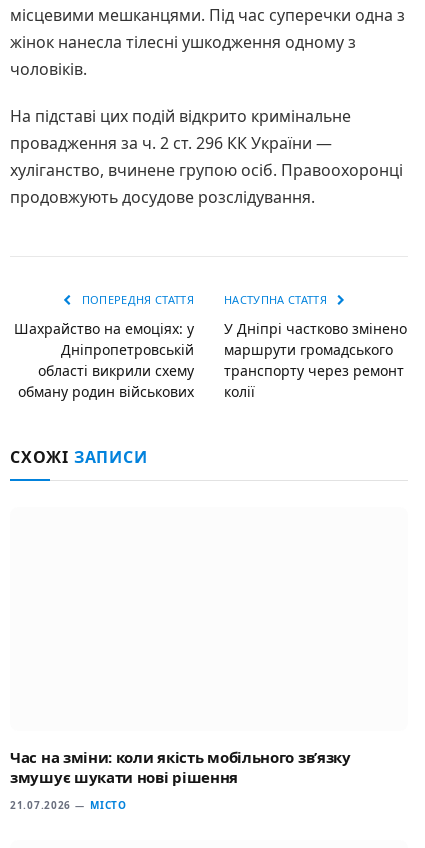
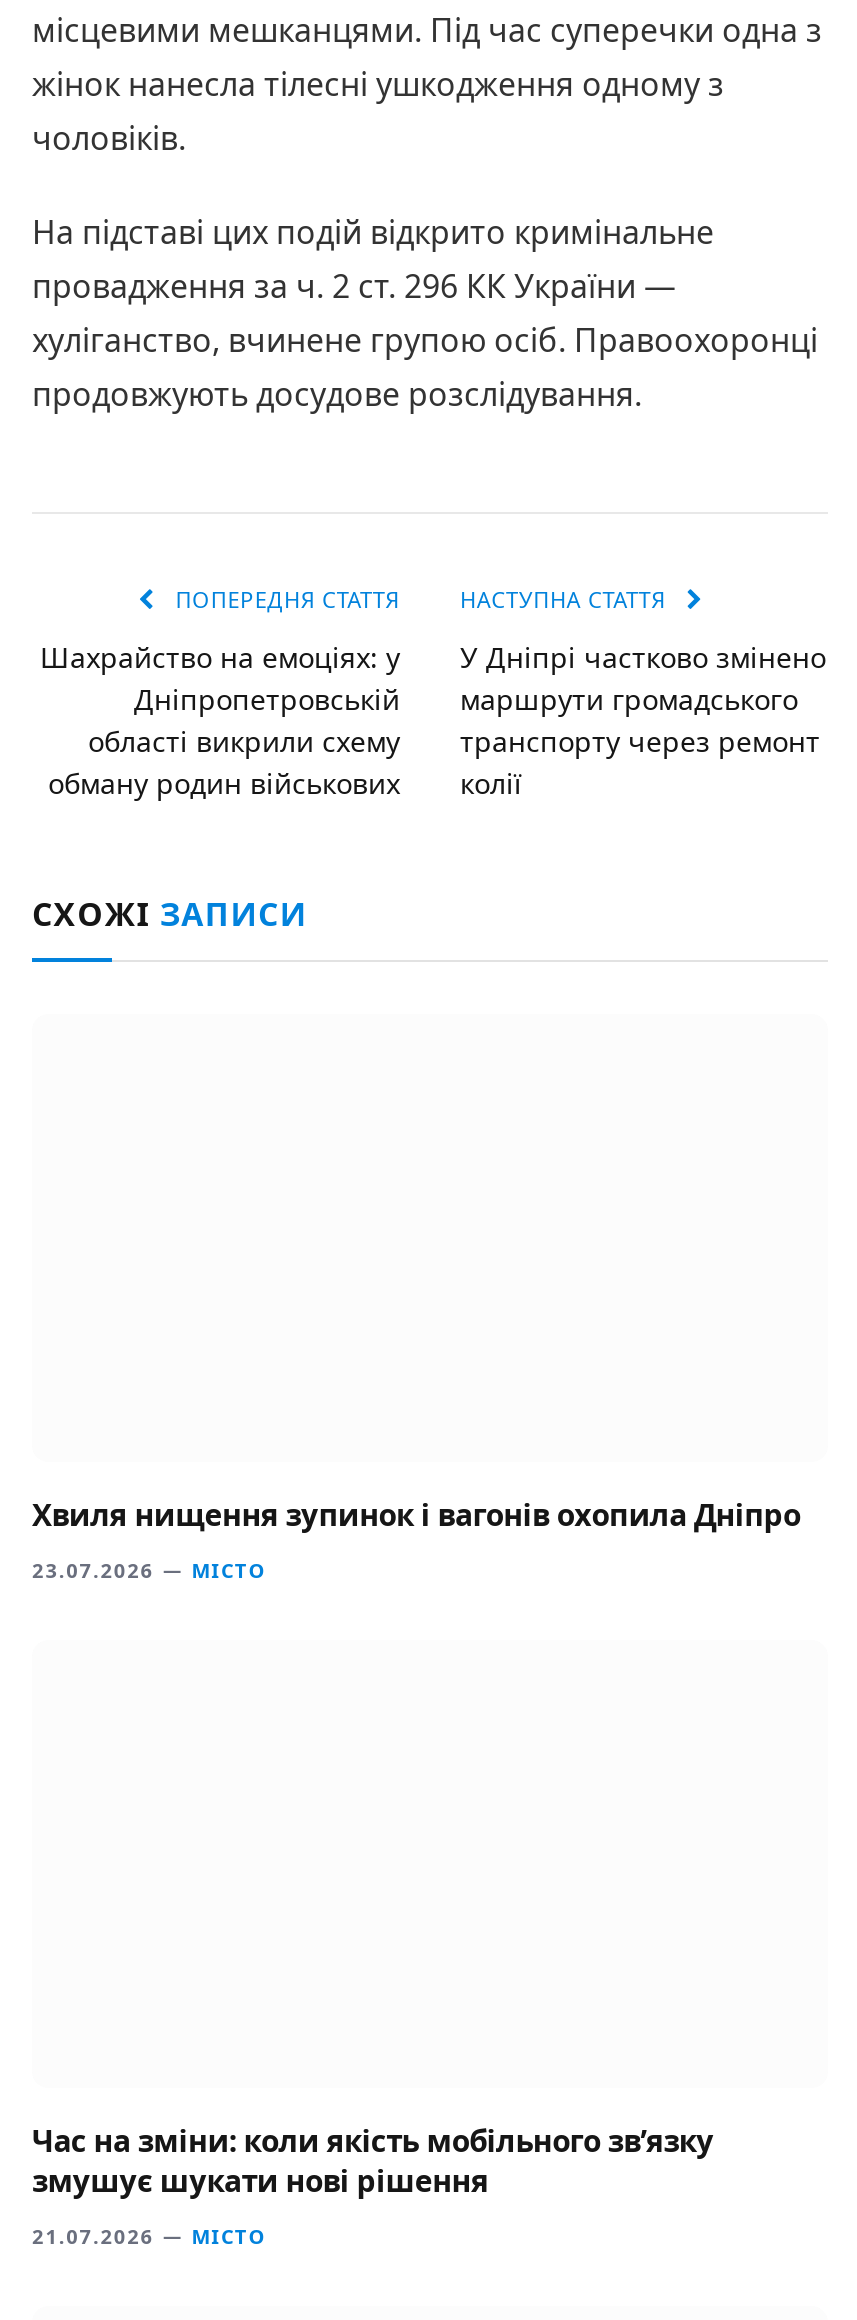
none -> [32,1494,800,1584] Хвиля нищення зупинок і вагонів охопила Дніпро | 23.07.2026 | МІСТО

